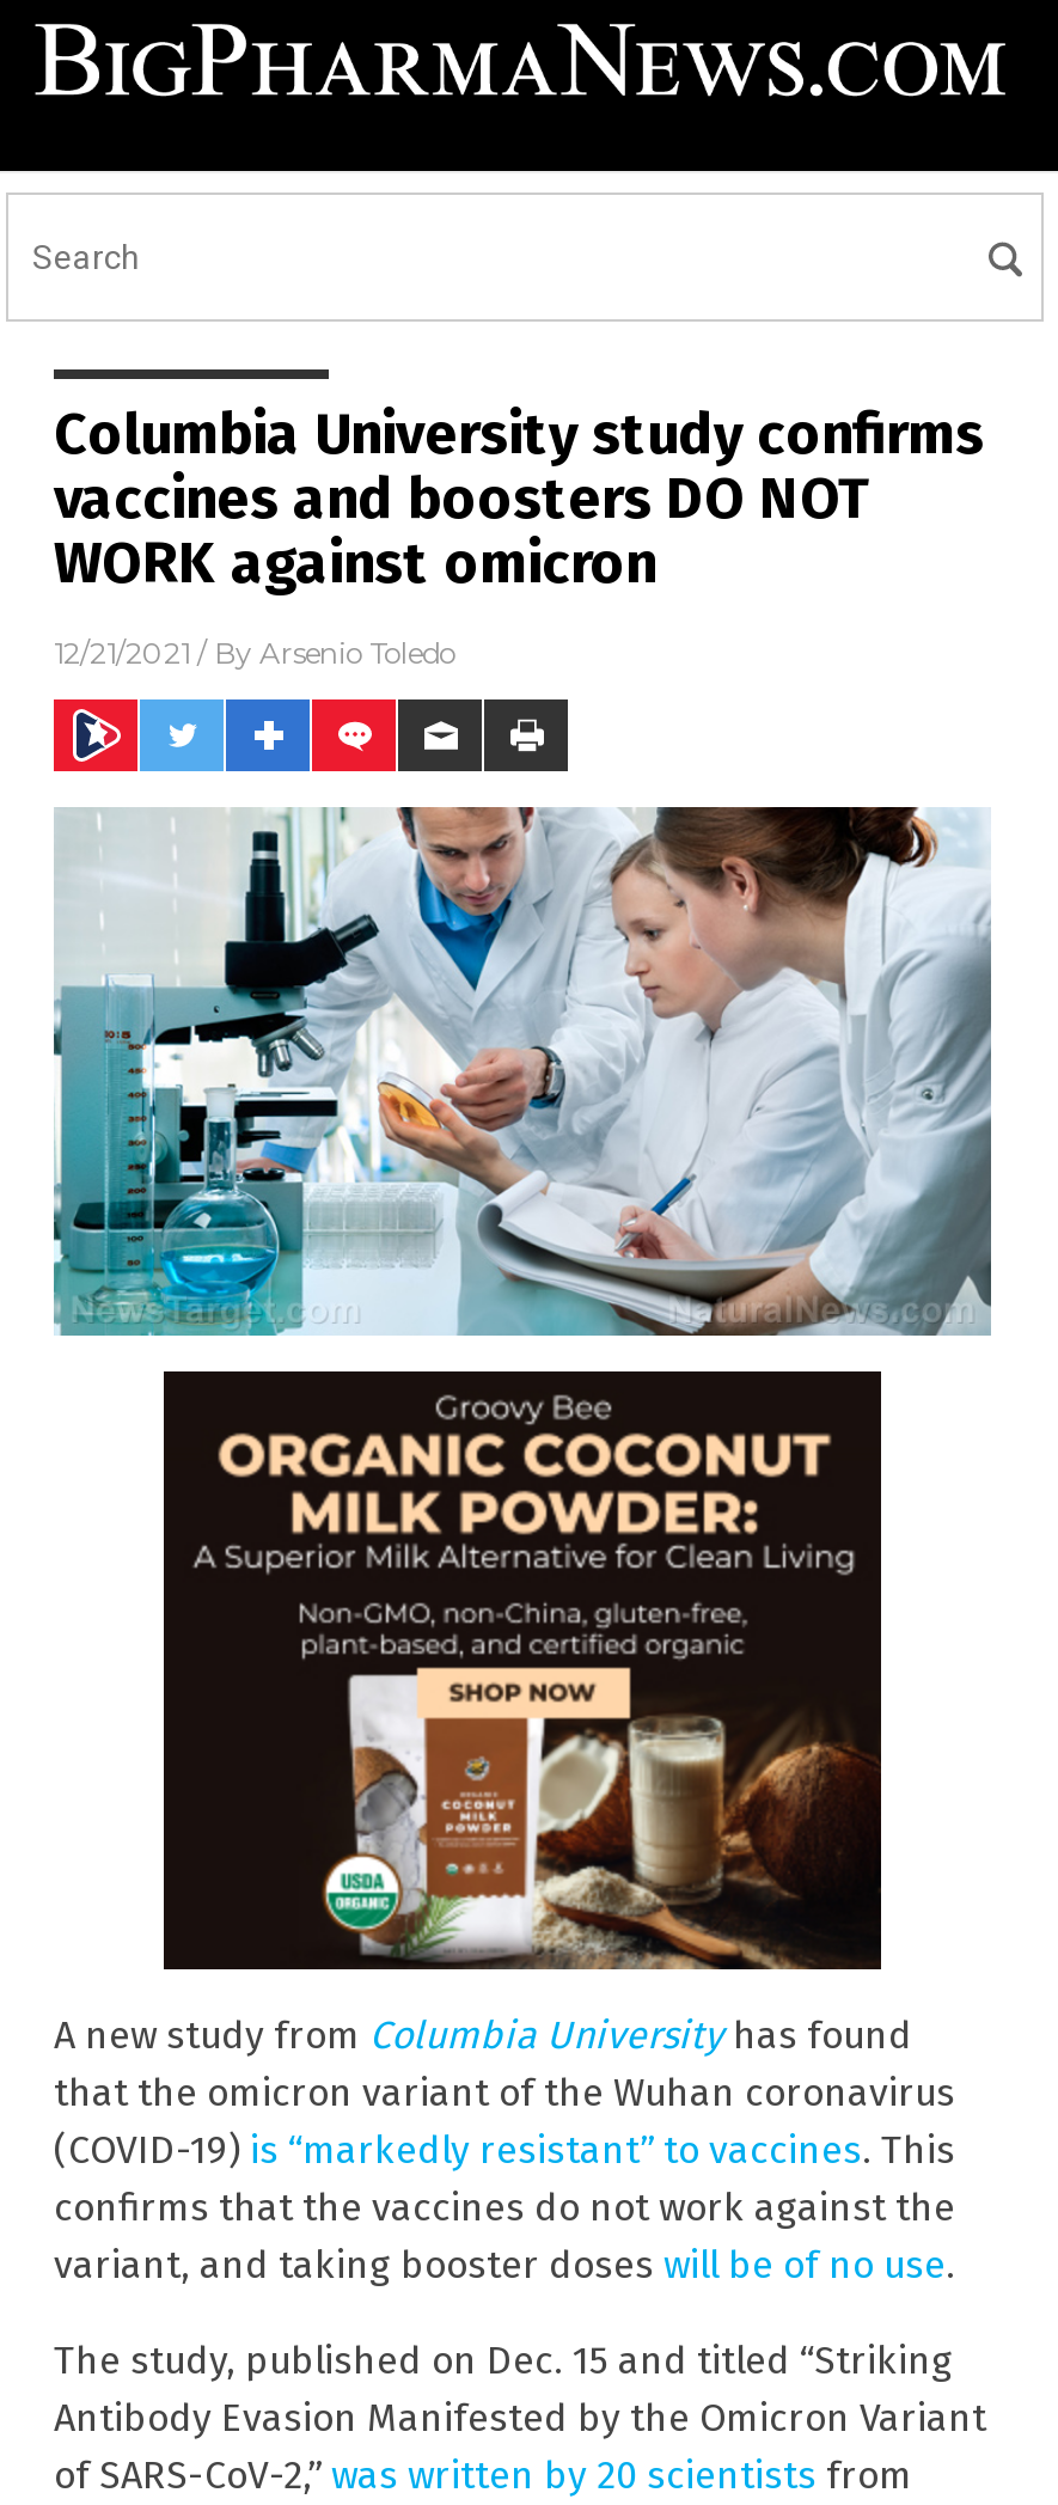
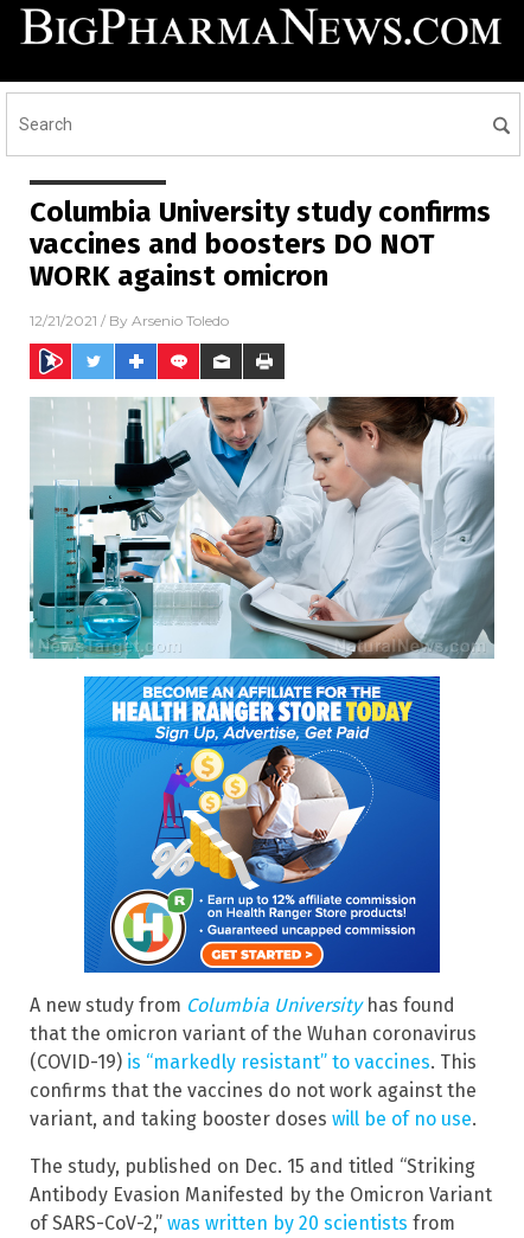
[161,1369,883,1972] [image] -> [83,675,441,974] [image]

